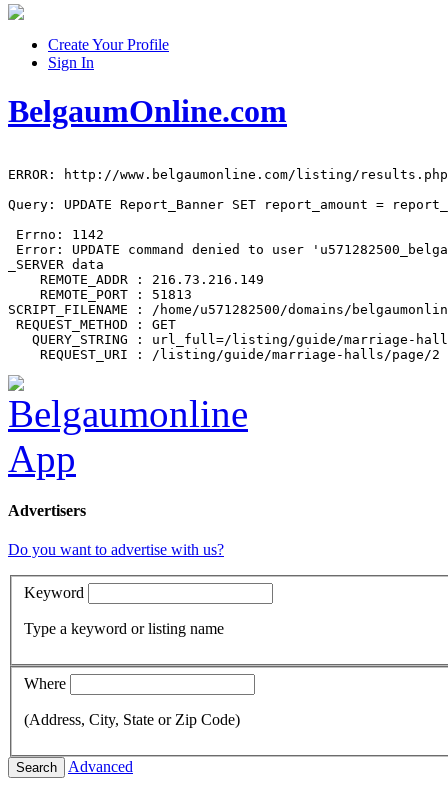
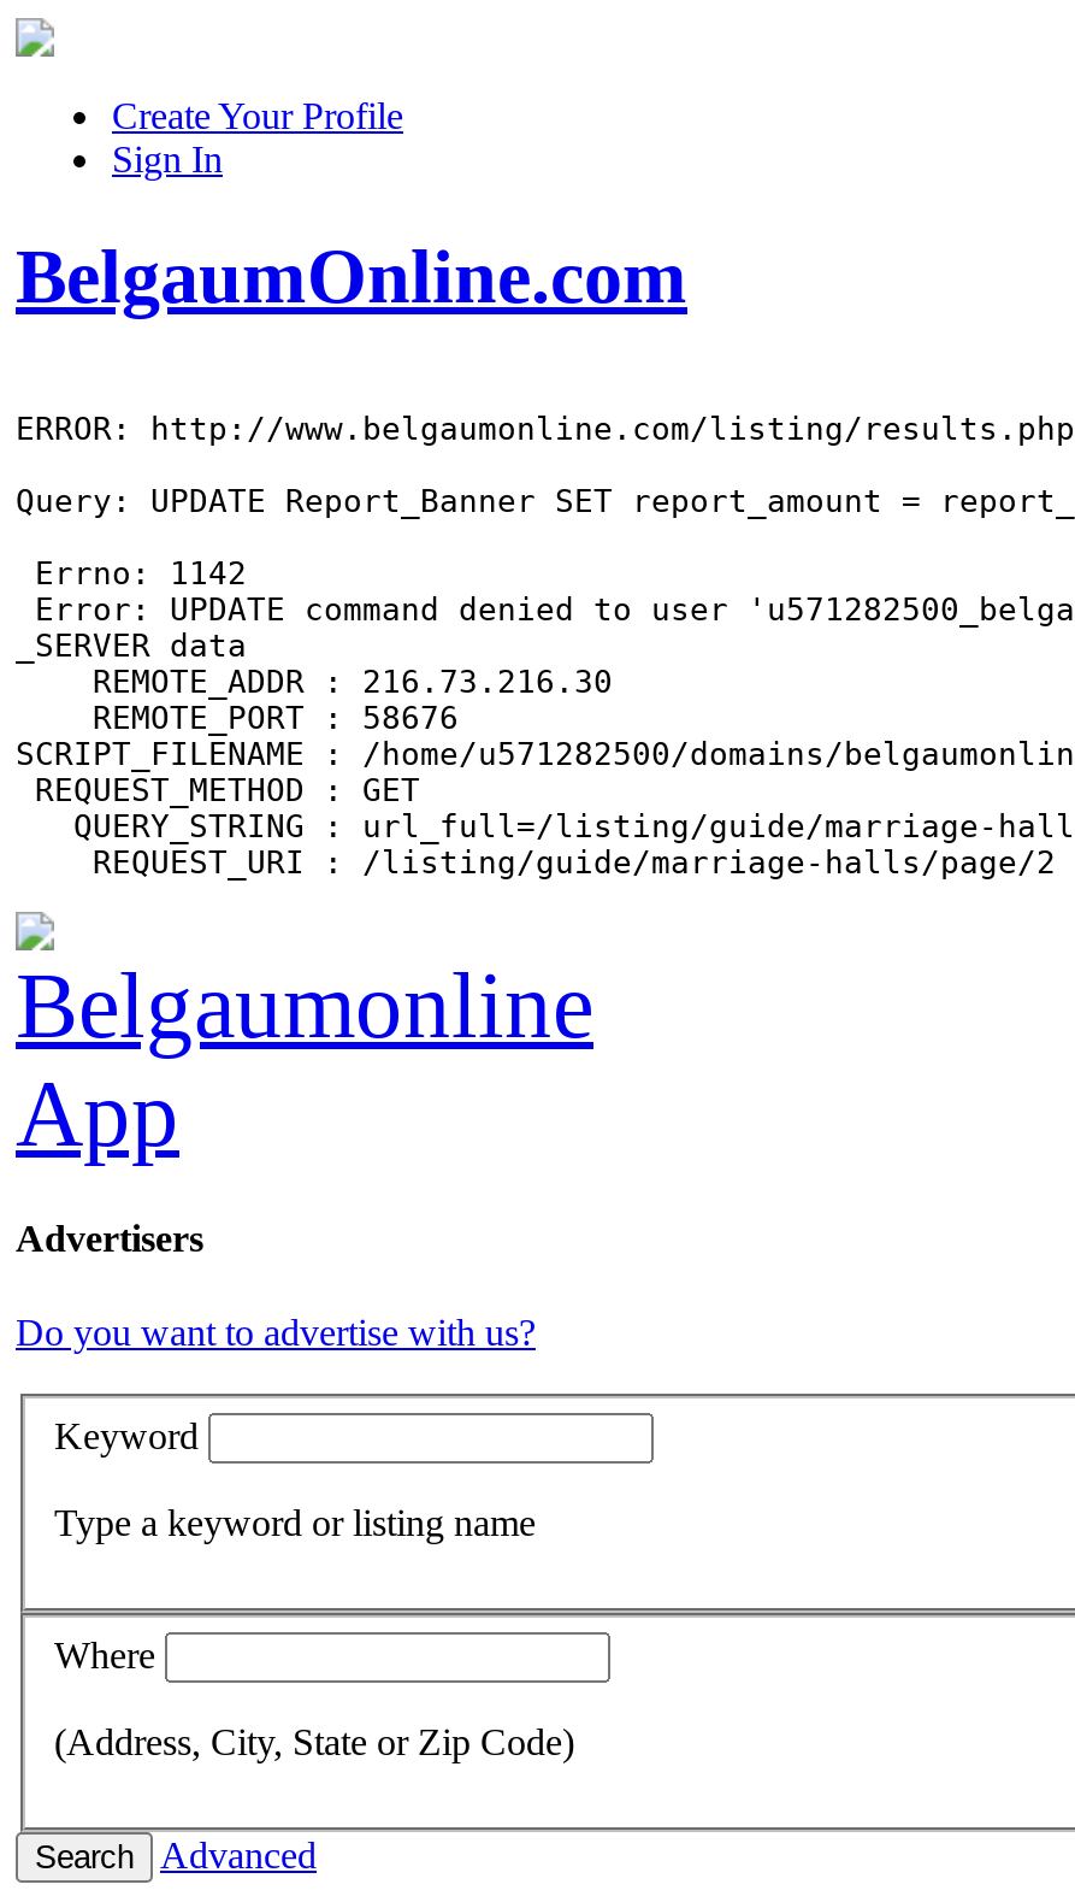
[8,272,264,287] REMOTE_ADDR : 216.73.216.149 -> [16,663,613,700] REMOTE_ADDR : 216.73.216.30
[8,287,192,302] REMOTE_PORT : 51813 -> [16,700,459,736] REMOTE_PORT : 58676

